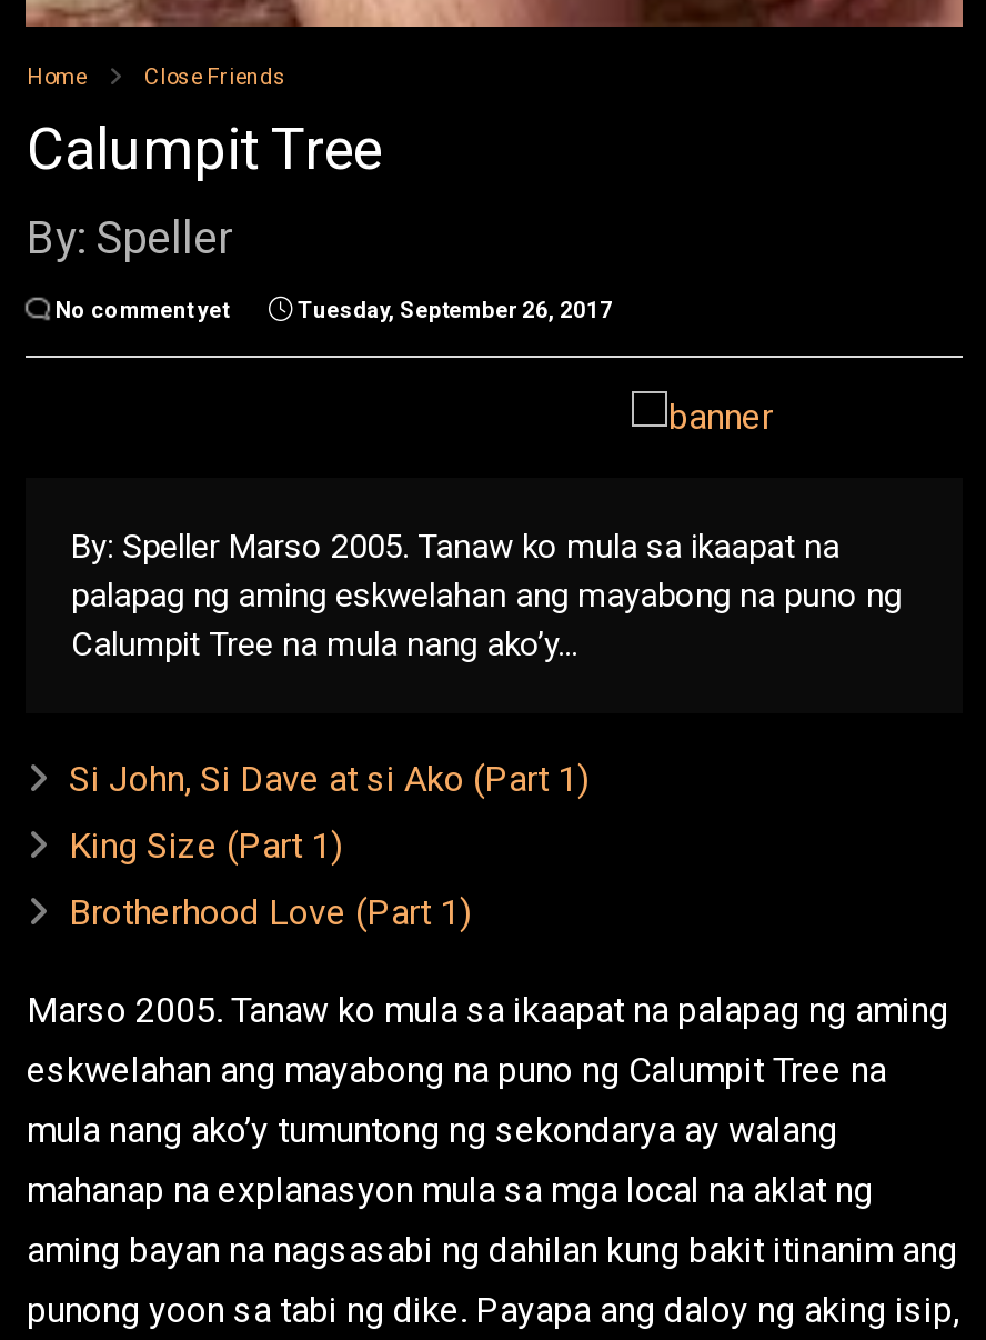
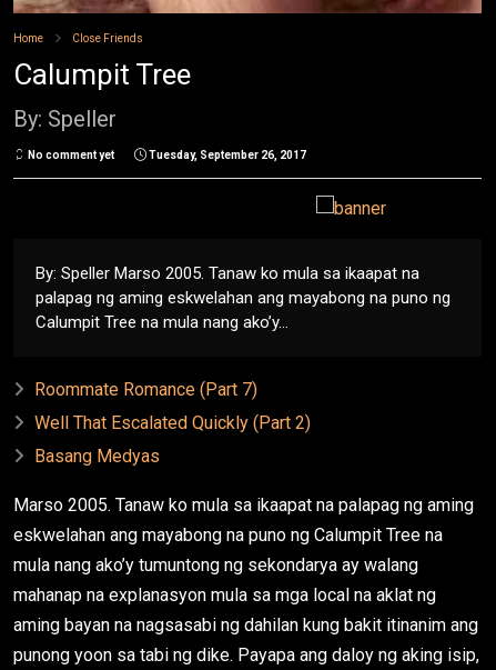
[69,757,588,799] Si John, Si Dave at si Ako (Part 1) -> [35,378,258,399] Roommate Romance (Part 7)
[69,823,342,866] King Size (Part 1) -> [35,412,311,433] Well That Escalated Quickly (Part 2)
[69,890,471,932] Brotherhood Love (Part 1) -> [35,445,160,466] Basang Medyas

